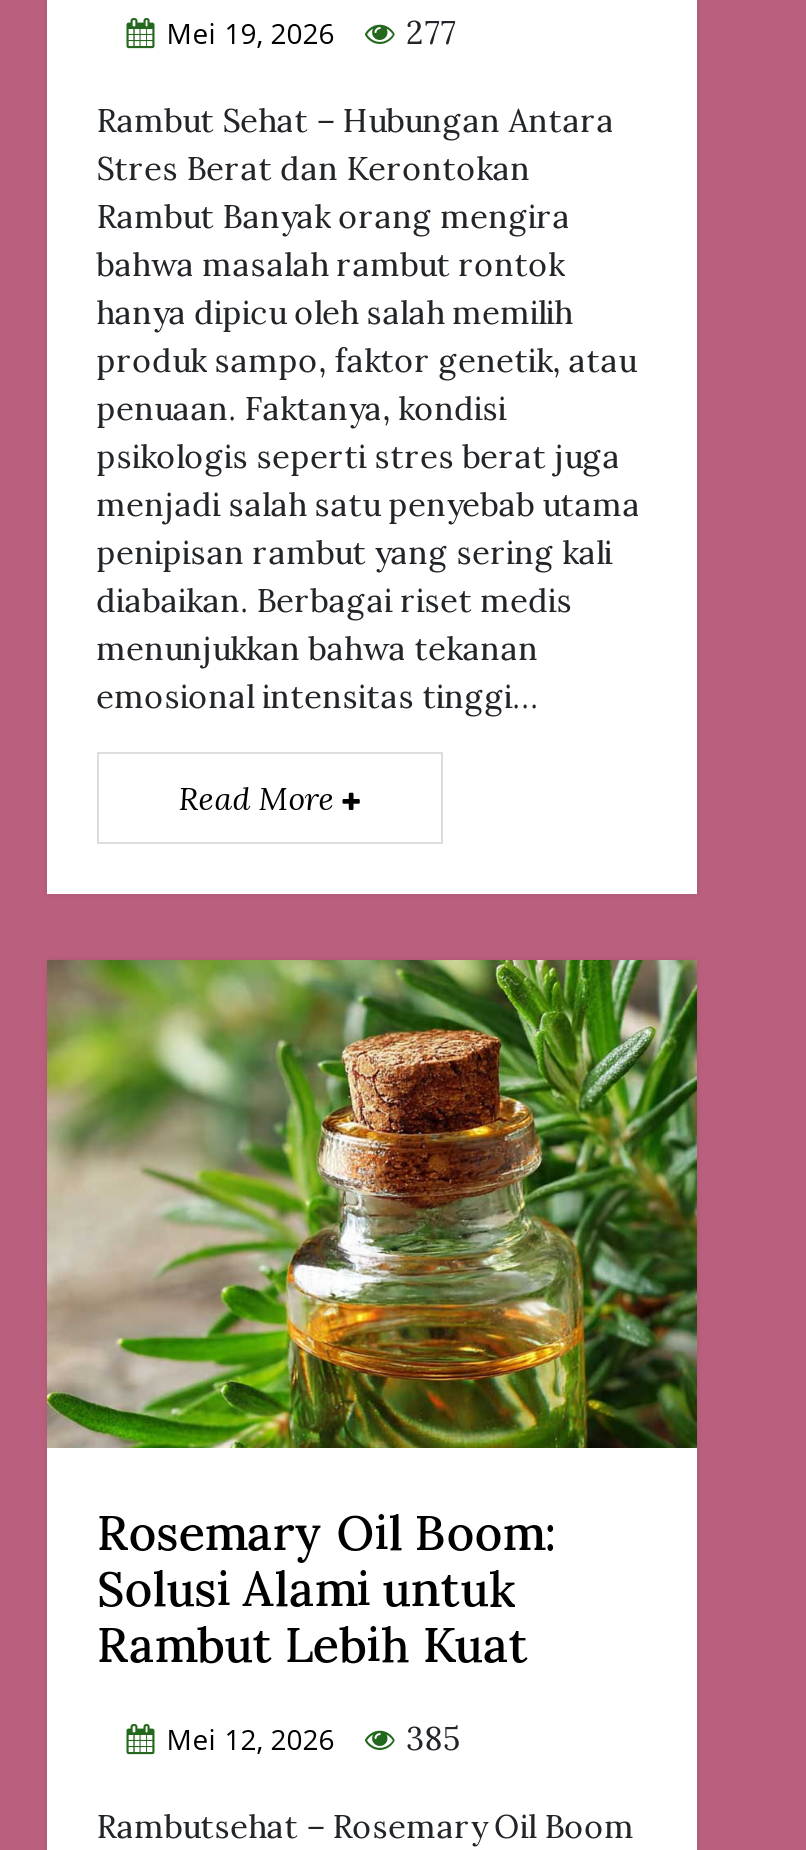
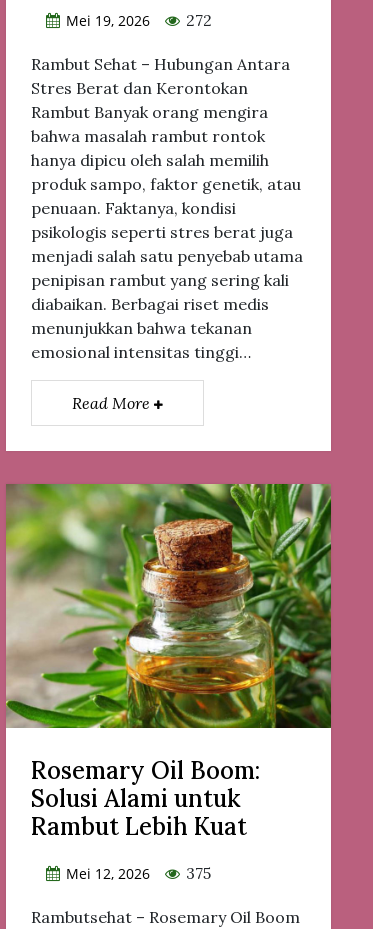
[167,12,457,52] Mei 19, 2026 277 -> [66,10,212,30] Mei 19, 2026 272
[167,1717,459,1757] Mei 12, 2026 385 -> [66,863,211,883] Mei 12, 2026 375

